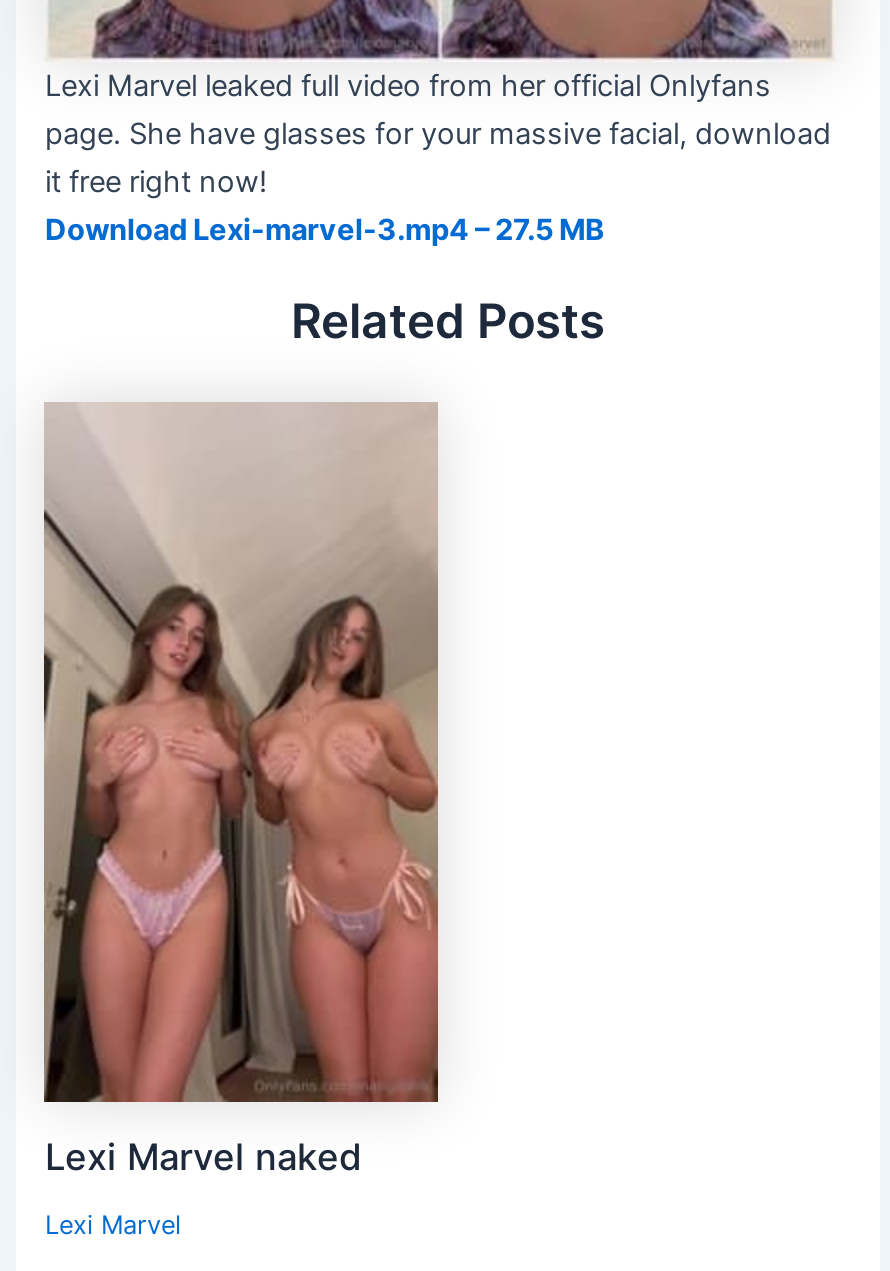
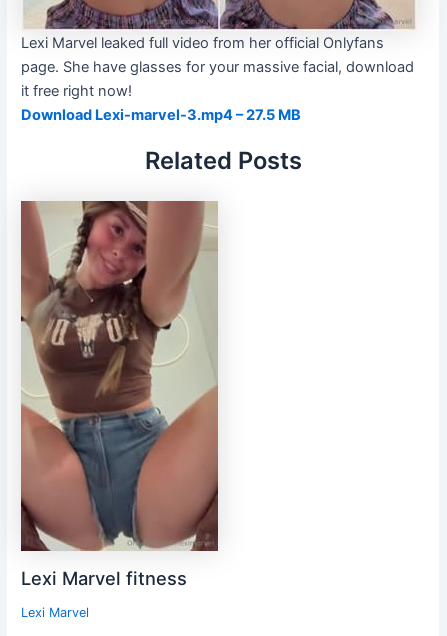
[42,402,440,1179] [image] | Lexi Marvel naked -> [21,200,219,589] [image] | Lexi Marvel fitness

